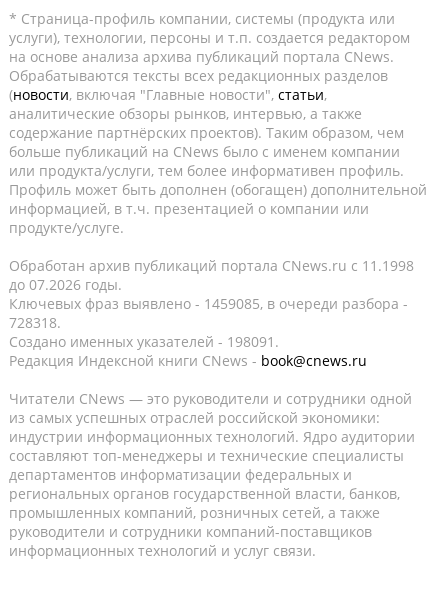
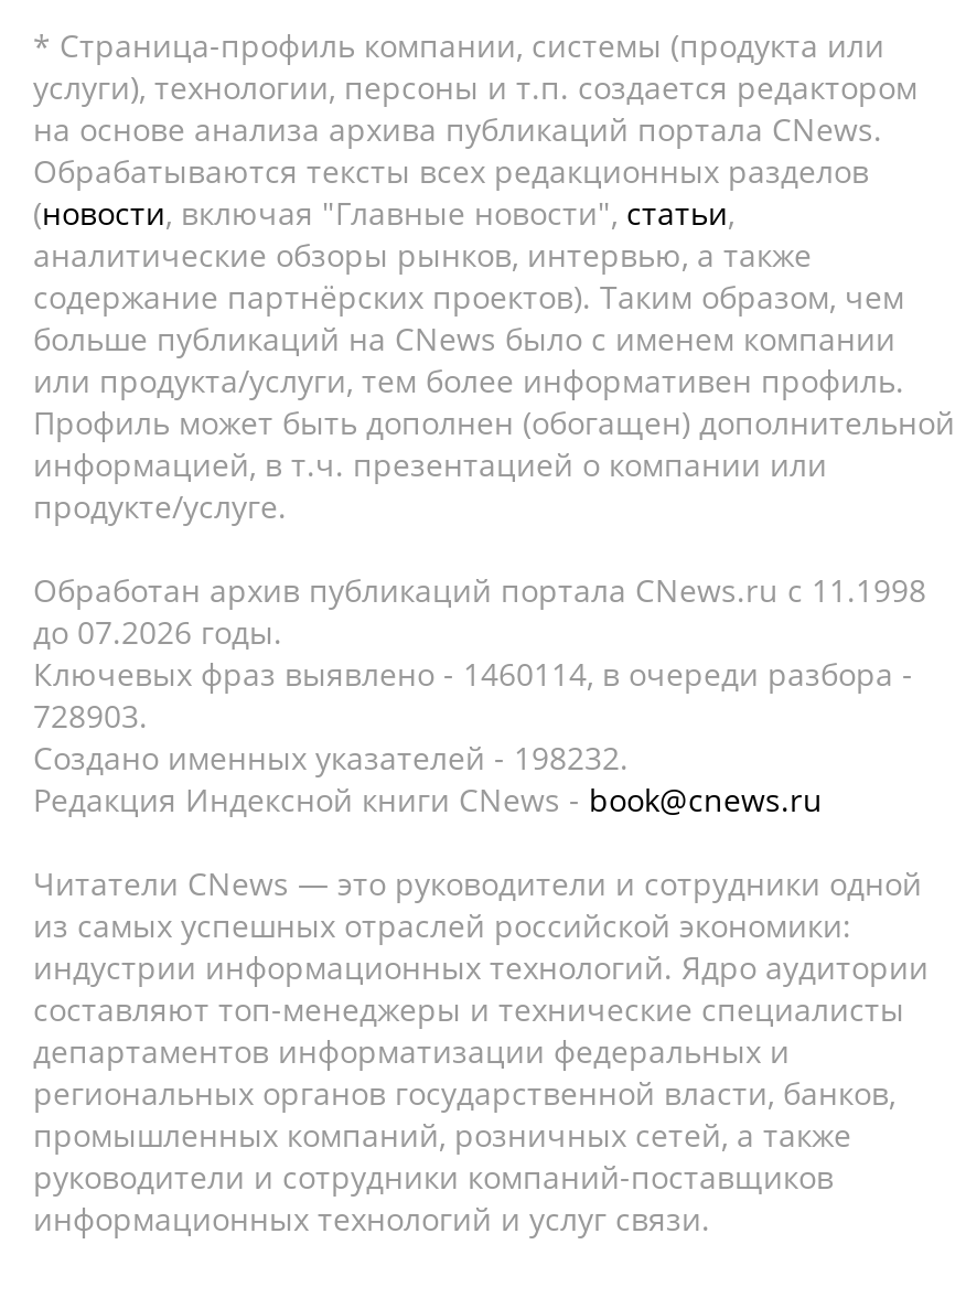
[9,294,408,313] Ключевых фраз выявлено - 1459085, в очереди разбора - -> [33,653,913,695] Ключевых фраз выявлено - 1460114, в очереди разбора -
[9,313,61,332] 728318. -> [33,695,148,737] 728903.
[9,332,279,351] Создано именных указателей - 198091. -> [33,737,629,779] Создано именных указателей - 198232.

